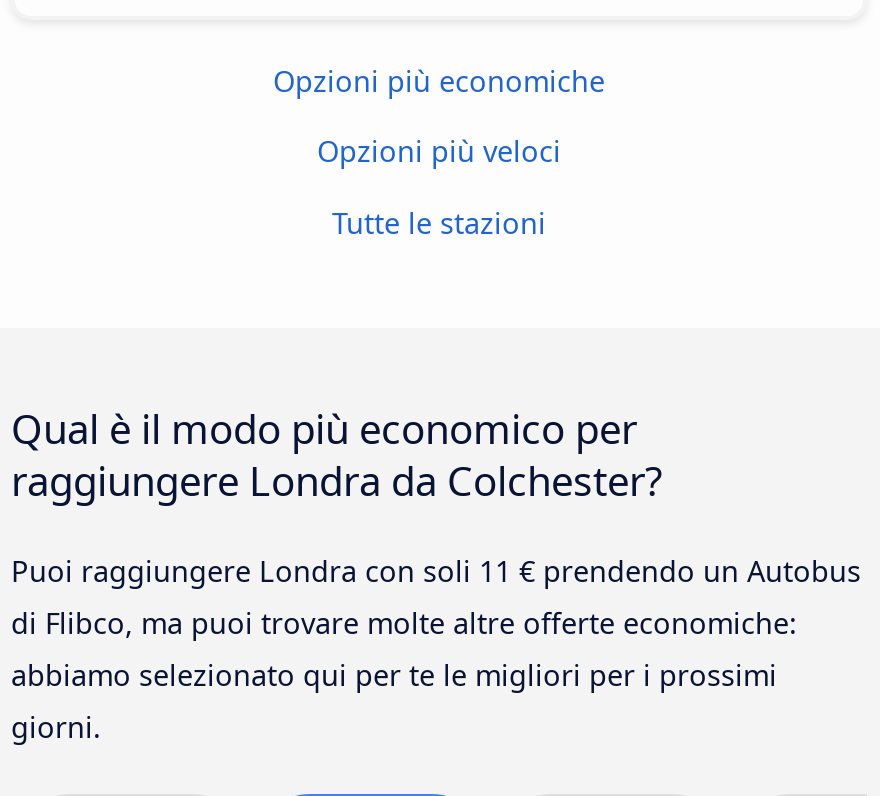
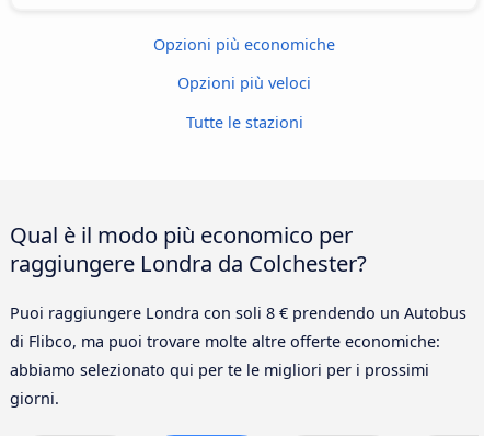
[11,551,861,589] Puoi raggiungere Londra con soli 11 € prendendo un Autobus -> [10,302,466,323] Puoi raggiungere Londra con soli 8 € prendendo un Autobus

